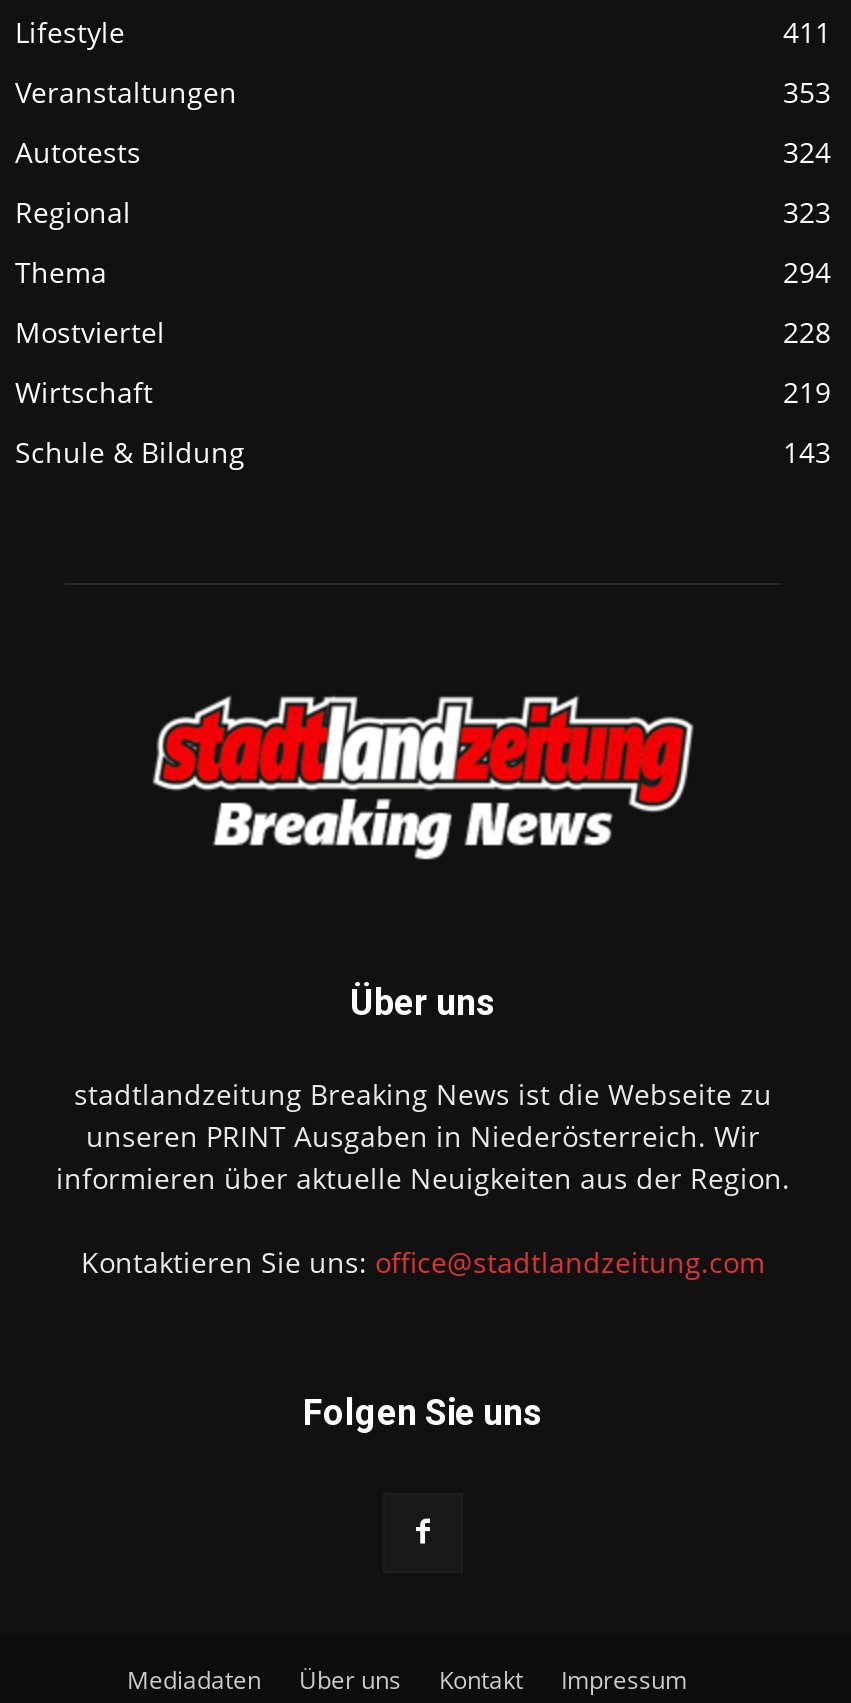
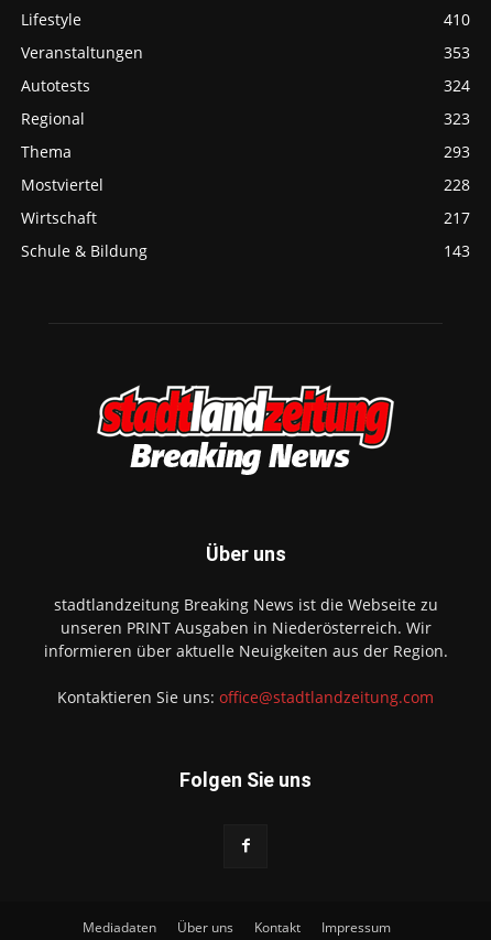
[783,13,831,51] 411 -> [444,9,470,30] 410
[783,253,831,291] 294 -> [444,141,470,162] 293
[783,373,831,411] 219 -> [444,207,470,228] 217

